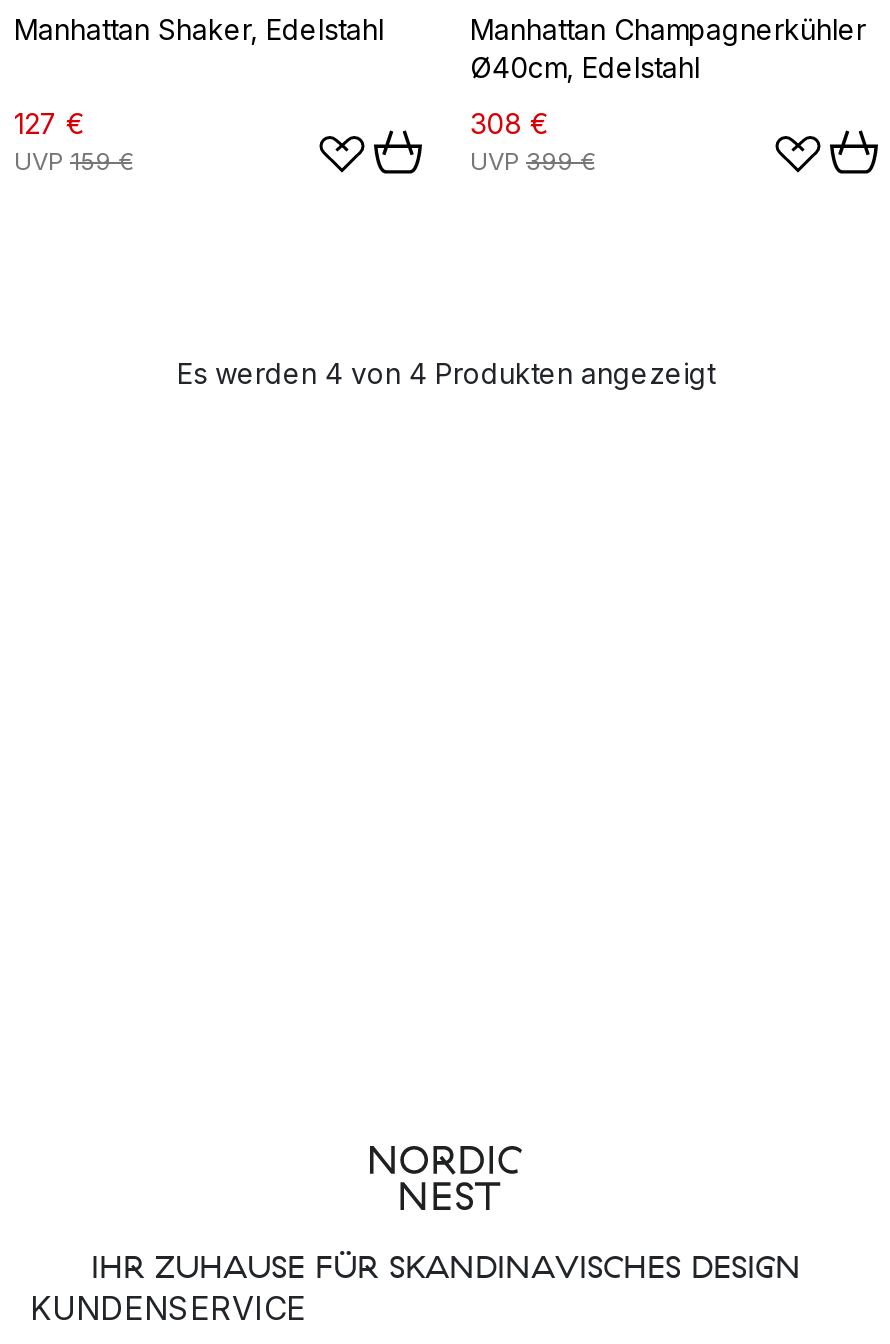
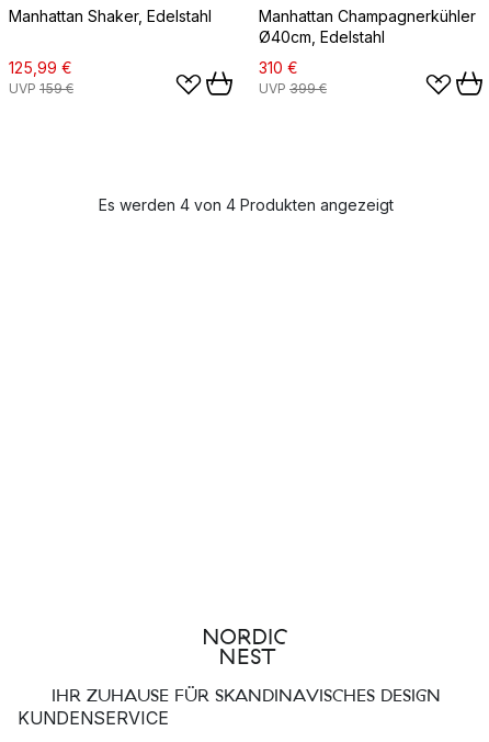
[14,106,86,140] 127 € -> [9,58,72,77] 125,99 €
[470,106,550,140] 308 € -> [259,58,298,77] 310 €

